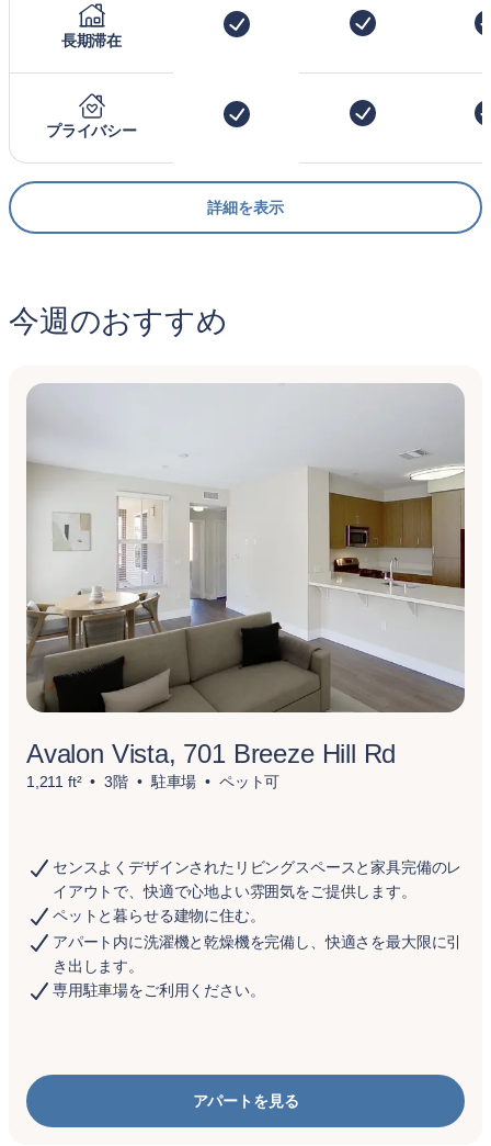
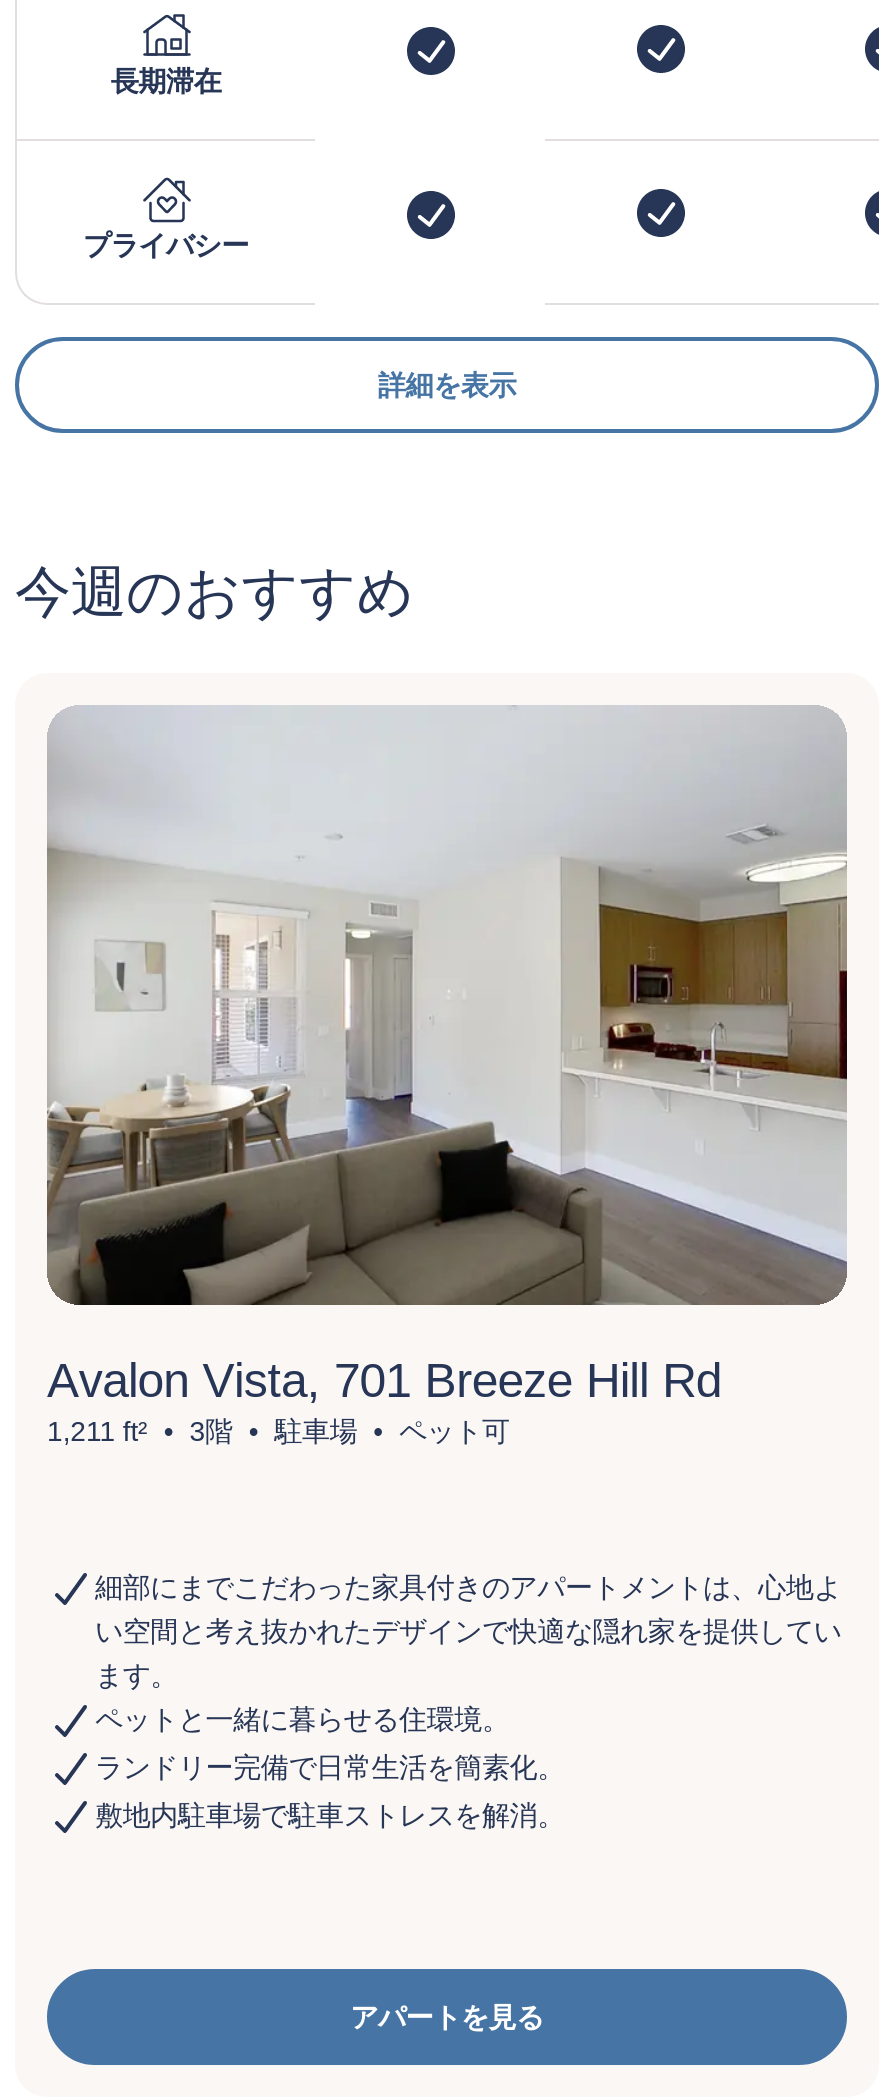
[53,858,462,999] センスよくデザインされたリビングスペースと家具完備のレ | イアウトで、快適で心地よい雰囲気をご提供します。 | ペットと暮らせる建物に住む。 | アパート内に洗濯機と乾燥機を完備し、快適さを最大限に引 | き出します。 | 専用駐車場をご利用ください。 -> [95,1571,841,1831] 細部にまでこだわった家具付きのアパートメントは、心地よ | い空間と考え抜かれたデザインで快適な隠れ家を提供してい | ます。 | ペットと一緒に暮らせる住環境。 | ランドリー完備で日常生活を簡素化。 | 敷地内駐車場で駐車ストレスを解消。

